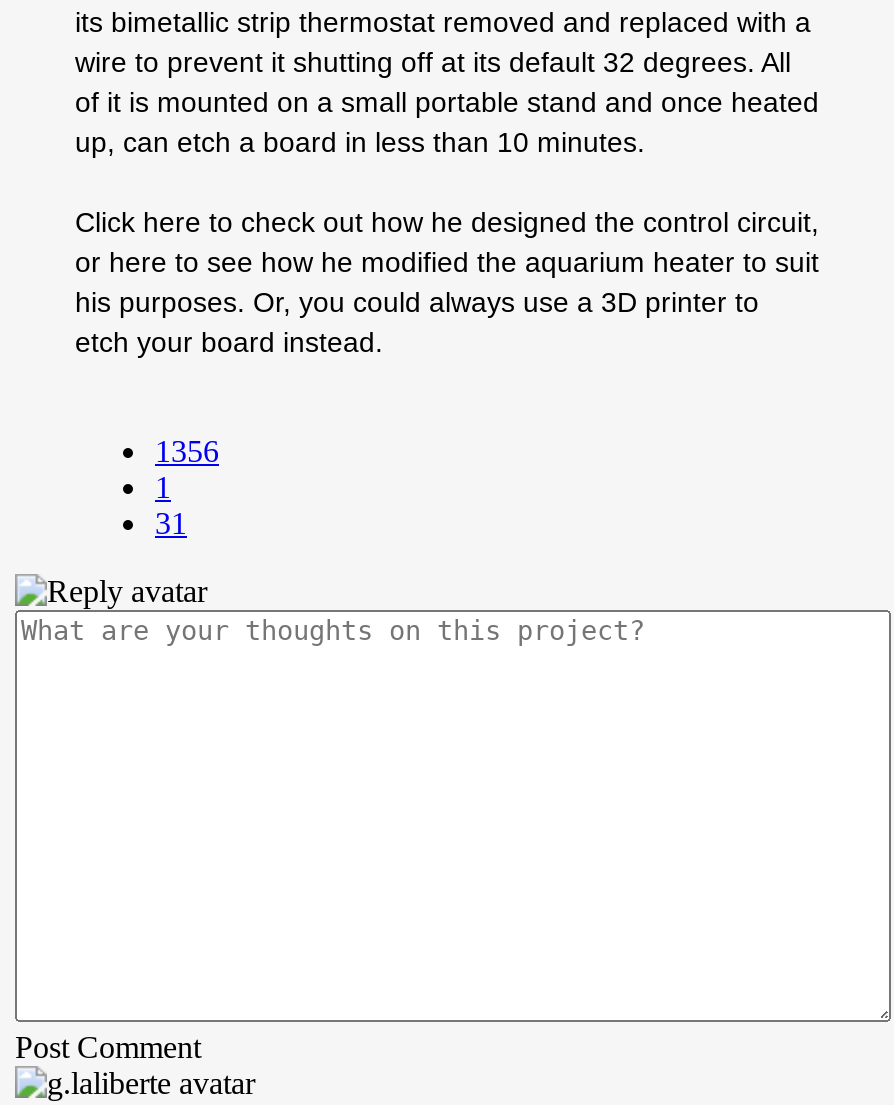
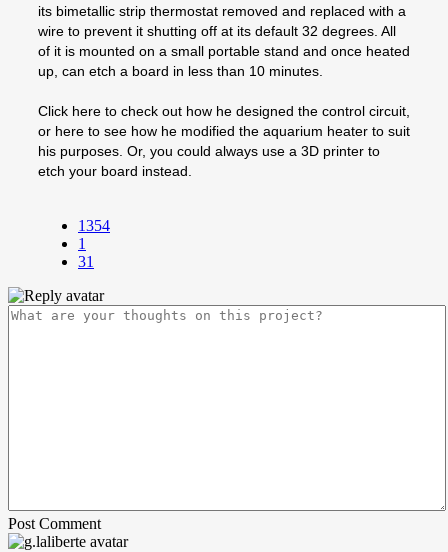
[155,434,219,468] 1356 -> [78,217,110,234] 1354

